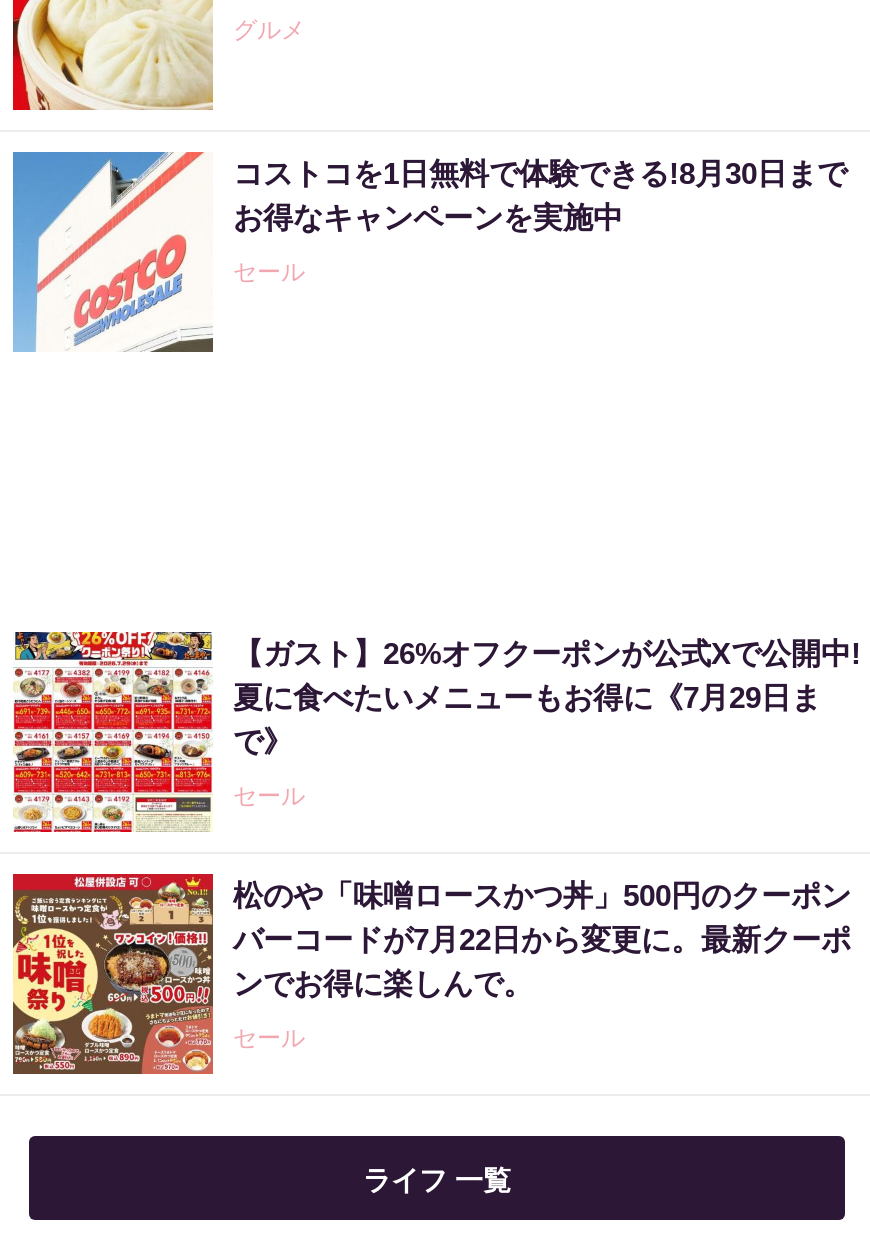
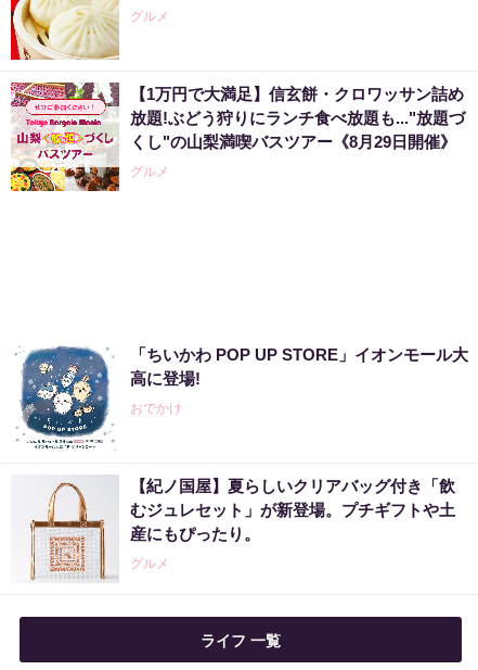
[11,150,847,354] [image] | コストコを1日無料で体験できる!8月30日まで | お得なキャンペーンを実施中 -> [10,81,465,192] [image] | 【1万円で大満足】信玄餅・クロワッサン詰め | 放題!ぶどう狩りにランチ食べ放題も..."放題づ | くし"の山梨満喫バスツアー《8月29日開催》
[233,259,305,287] セール -> [130,164,169,179] グルメ
[11,630,861,834] [image] | 【ガスト】26%オフクーポンが公式Xで公開中! | 夏に食べたいメニューもお得に《7月29日ま | で》 -> [11,343,468,452] [image] | 「ちいかわ POP UP STORE」イオンモール大 | 高に登場!
[233,783,305,811] セール -> [130,401,182,416] おでかけ
[11,872,851,1076] [image] | 松のや「味噌ロースかつ丼」500円のクーポン | バーコードが7月22日から変更に。最新クーポ | ンでお得に楽しんで。 -> [11,475,455,583] [image] | 【紀ノ国屋】夏らしいクリアバッグ付き「飲 | むジュレセット」が新登場。プチギフトや土 | 産にもぴったり。
[233,1025,305,1053] セール -> [130,556,169,572] グルメ

